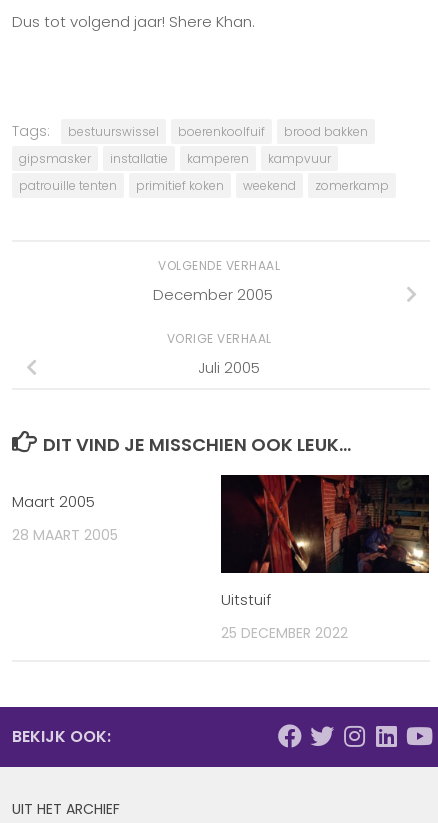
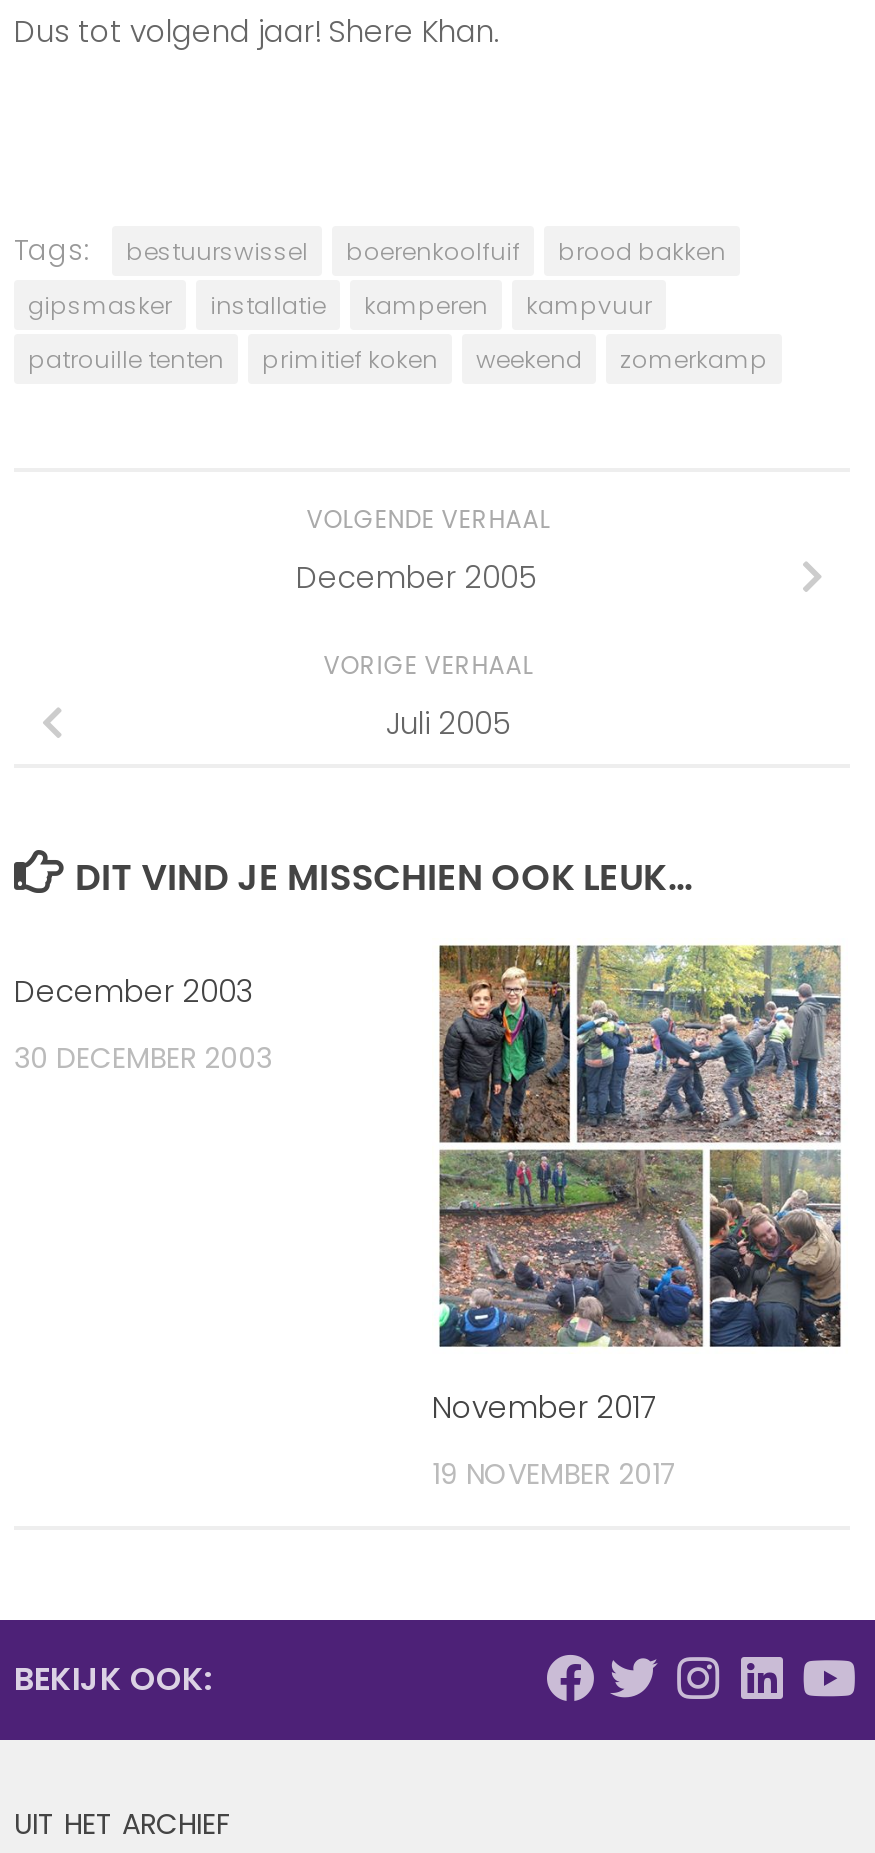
[220,474,430,610] [image] | Uitstuif -> [432,943,844,1428] [image] | November 2017
[12,491,95,512] Maart 2005 -> [14,970,254,1012] December 2003
[12,525,118,545] 28 MAART 2005 -> [14,1038,272,1078] 30 DECEMBER 2003
[221,623,348,643] 25 DECEMBER 2022 -> [432,1454,678,1494] 19 NOVEMBER 2017

